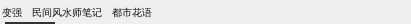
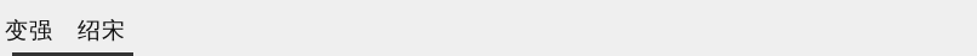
[32,5,152,19] 民间风水师笔记 | 都市花语 -> [78,12,126,45] 绍宋

